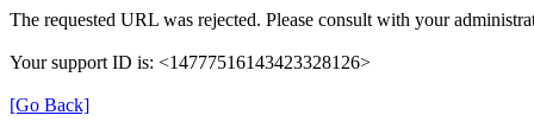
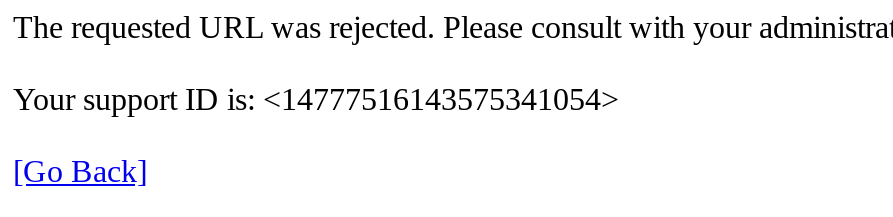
[10,52,371,72] Your support ID is: <14777516143423328126> -> [13,82,619,116] Your support ID is: <14777516143575341054>

